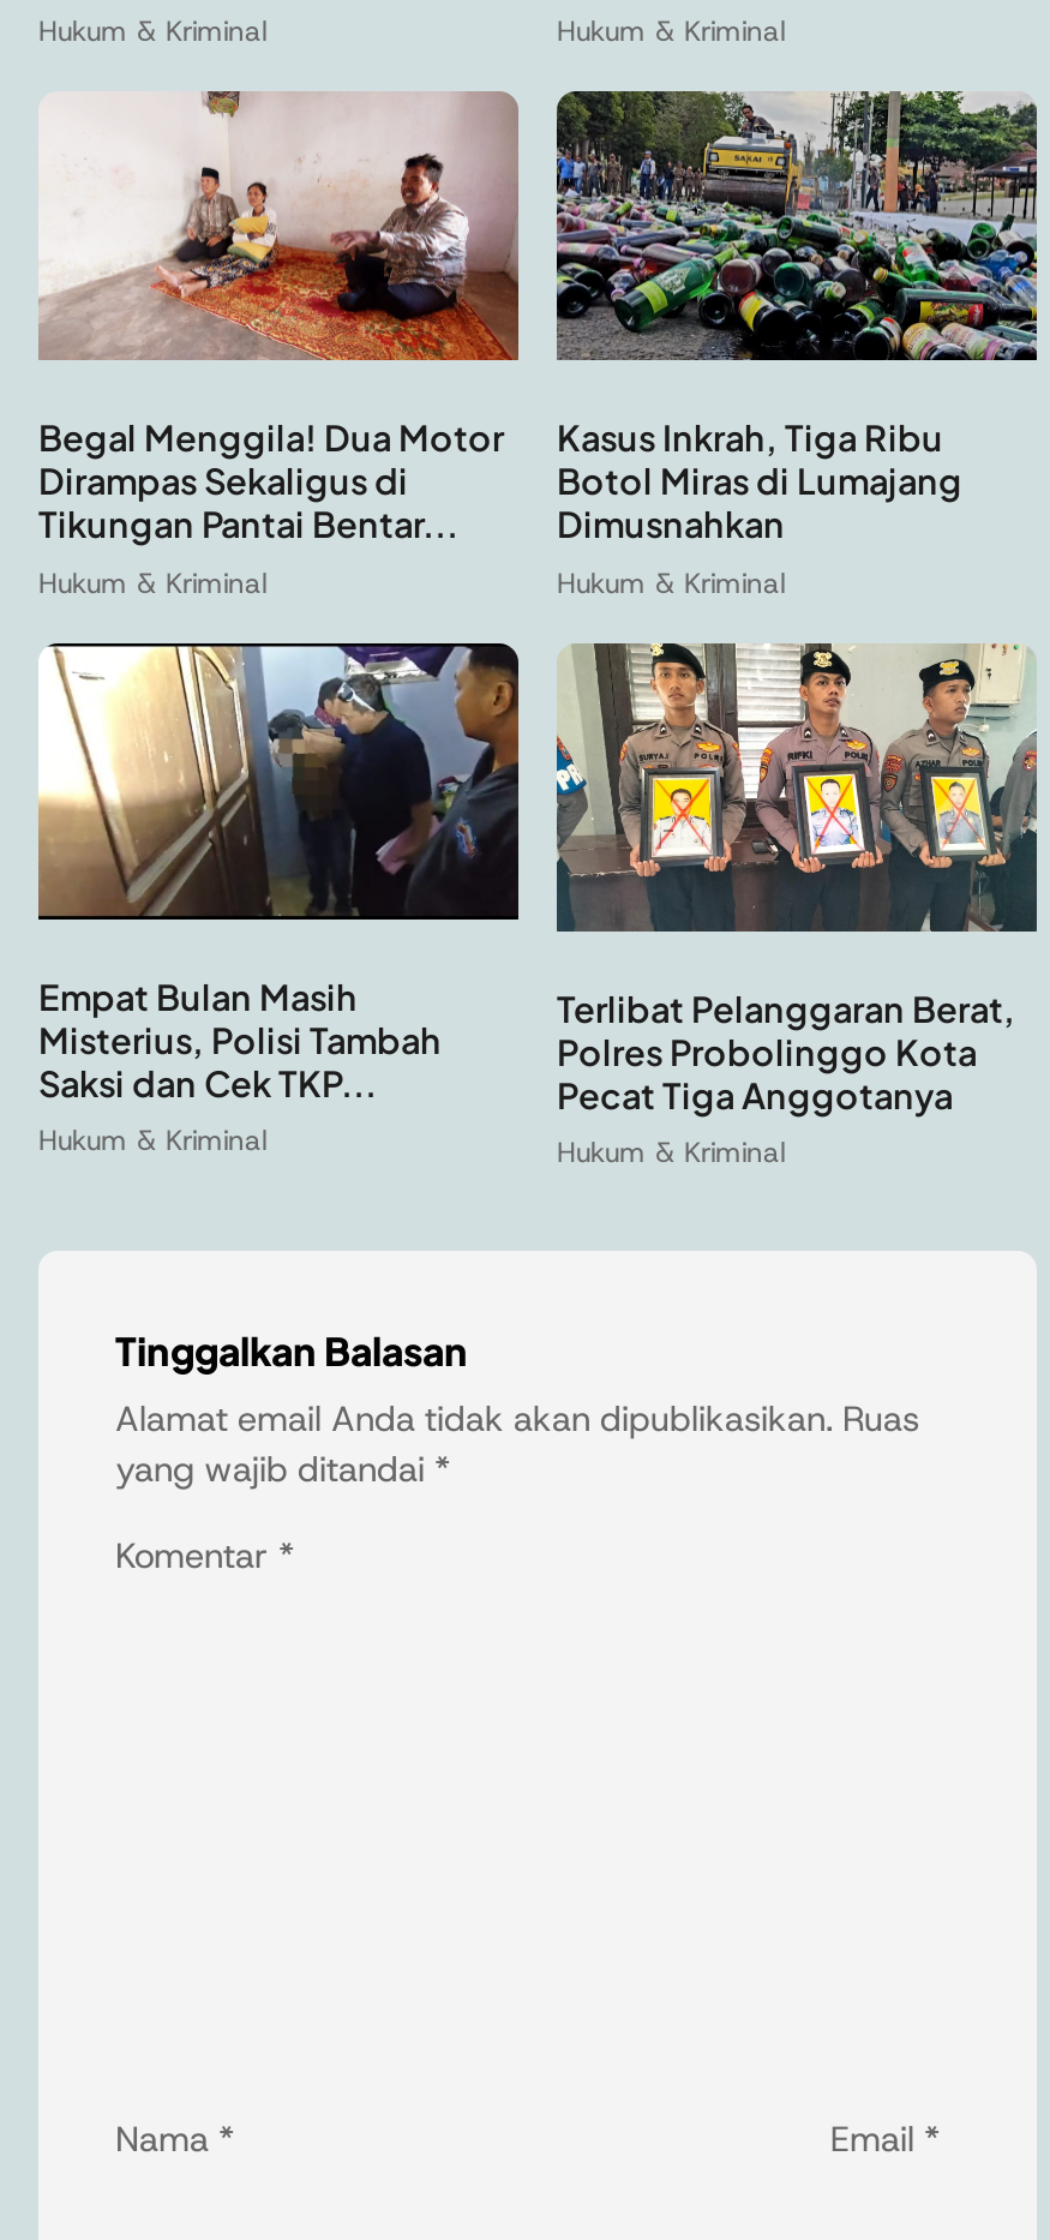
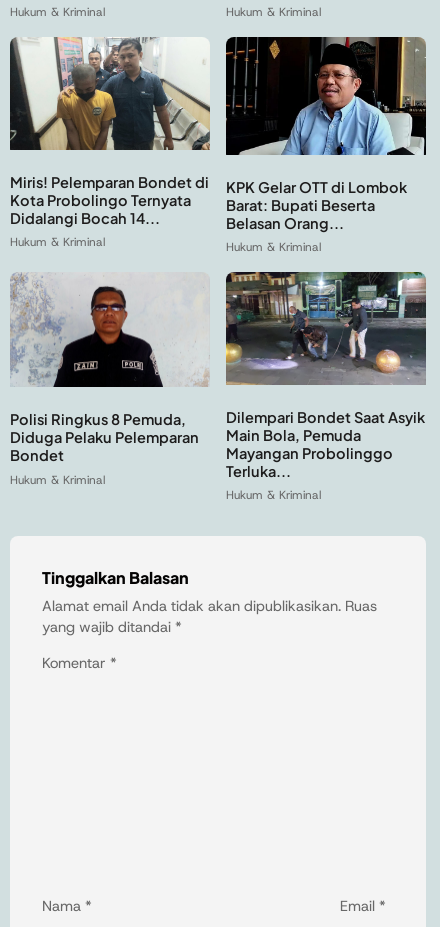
[38,89,521,545] [image] | Begal Menggila! Dua Motor | Dirampas Sekaligus di | Tikungan Pantai Bentar... -> [9,36,210,227] [image] | Miris! Pelemparan Bondet di | Kota Probolingo Ternyata | Didalangi Bocah 14...
[554,89,1039,545] [image] | Kasus Inkrah, Tiga Ribu | Botol Miras di Lumajang | Dimusnahkan -> [225,36,427,232] [image] | KPK Gelar OTT di Lombok | Barat: Bupati Beserta | Belasan Orang...
[36,641,521,1104] [image] | Empat Bulan Masih | Misterius, Polisi Tambah | Saksi dan Cek TKP... -> [10,273,210,464] [image] | Polisi Ringkus 8 Pemuda, | Diduga Pelaku Pelemparan | Bondet
[554,641,1039,1115] [image] | Terlibat Pelanggaran Berat, | Polres Probolinggo Kota | Pecat Tiga Anggotanya -> [225,271,427,480] [image] | Dilempari Bondet Saat Asyik | Main Bola, Pemuda | Mayangan Probolinggo | Terluka...

